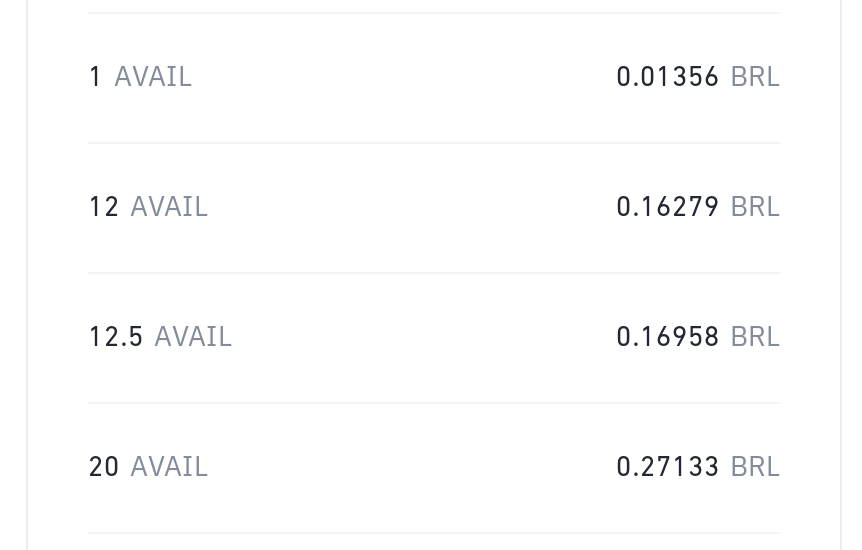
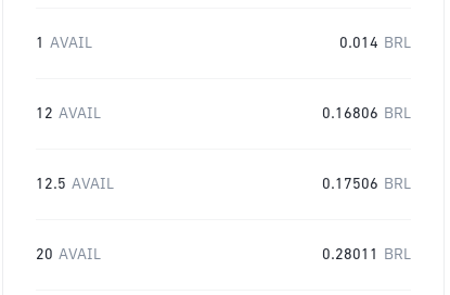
[616,64,780,92] 0.01356 BRL -> [339,36,411,51] 0.014 BRL
[616,194,780,222] 0.16279 BRL -> [322,106,411,121] 0.16806 BRL
[616,324,780,352] 0.16958 BRL -> [322,177,411,192] 0.17506 BRL
[616,454,780,482] 0.27133 BRL -> [322,247,411,262] 0.28011 BRL

